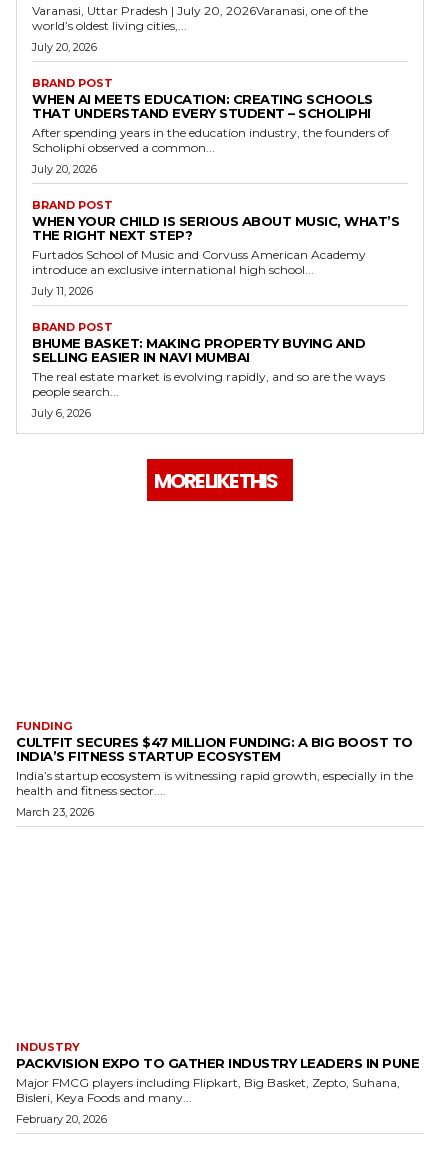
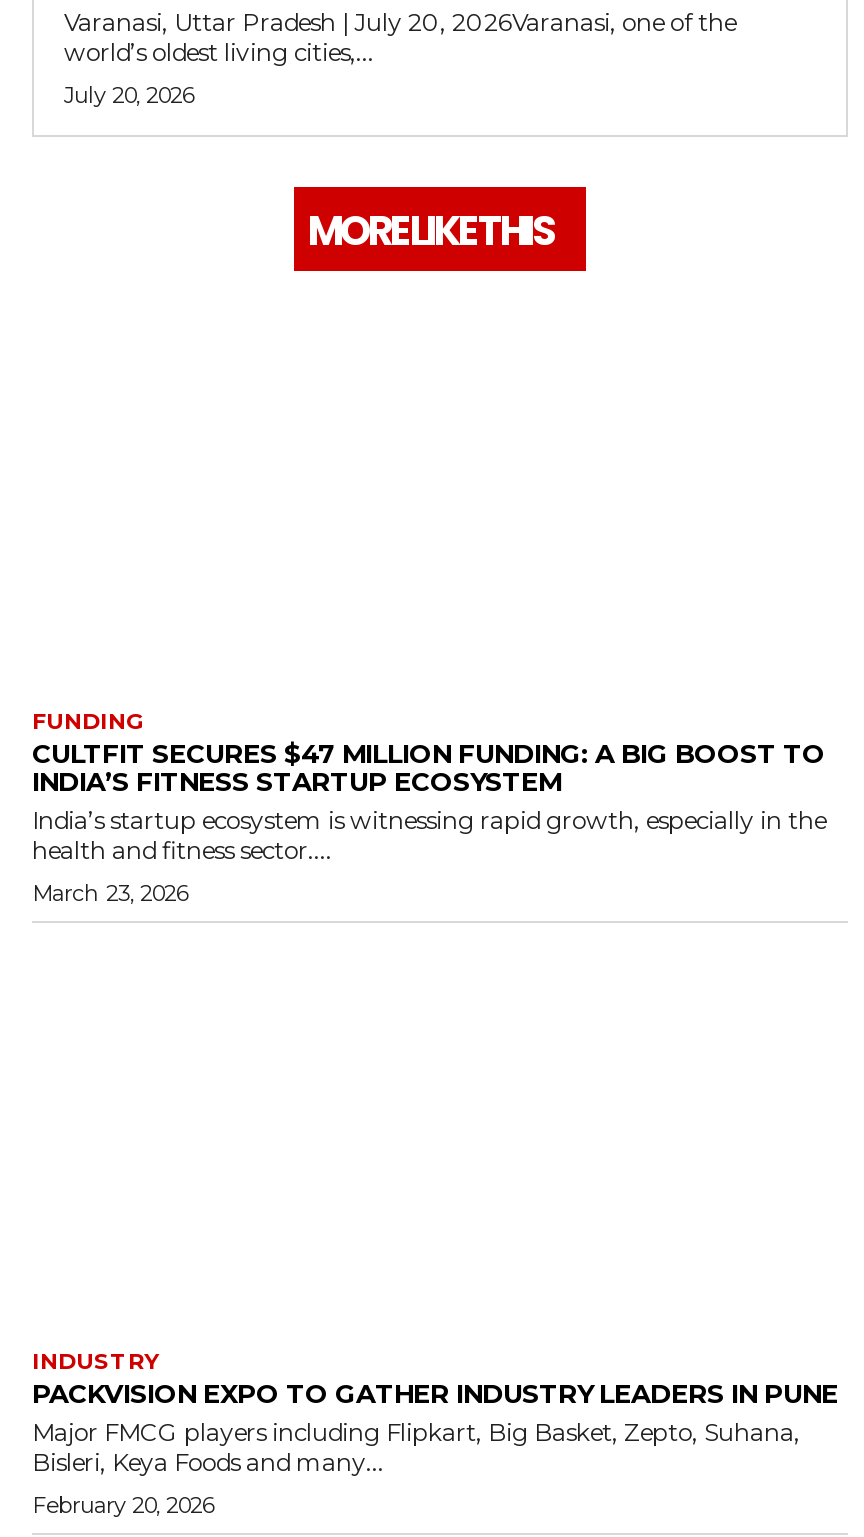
[32,76,399,420] BRAND POST | WHEN AI MEETS EDUCATION: CREATING SCHOOLS | THAT UNDERSTAND EVERY STUDENT – SCHOLIPHI | After spending years in the education industry, the founders of | Scholiphi observed a common... | July 20, 2026 | BRAND POST | WHEN YOUR CHILD IS SERIOUS ABOUT MUSIC, WHAT’S | THE RIGHT NEXT STEP? | Furtados School of Music and Corvuss American Academy | introduce an exclusive international high school... | July 11, 2026 | BRAND POST | BHUME BASKET: MAKING PROPERTY BUYING AND | SELLING EASIER IN NAVI MUMBAI | The real estate market is evolving rapidly, and so are the ways | people search... | July 6, 2026 -> none

